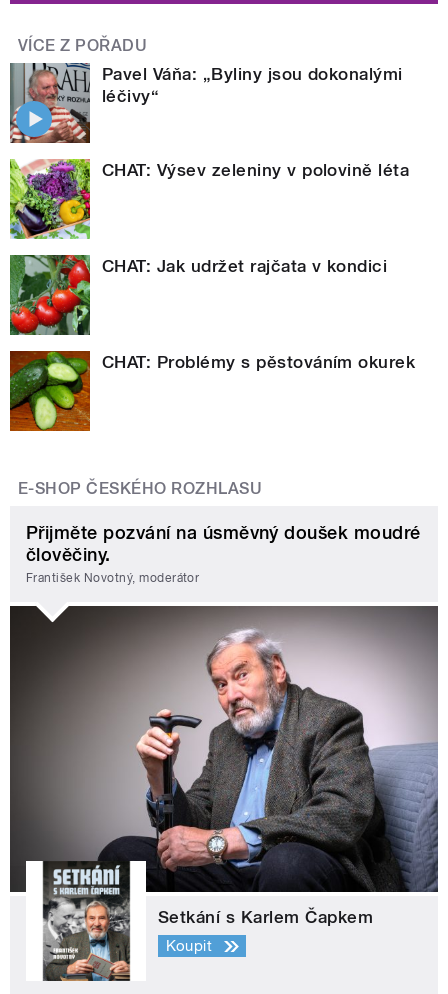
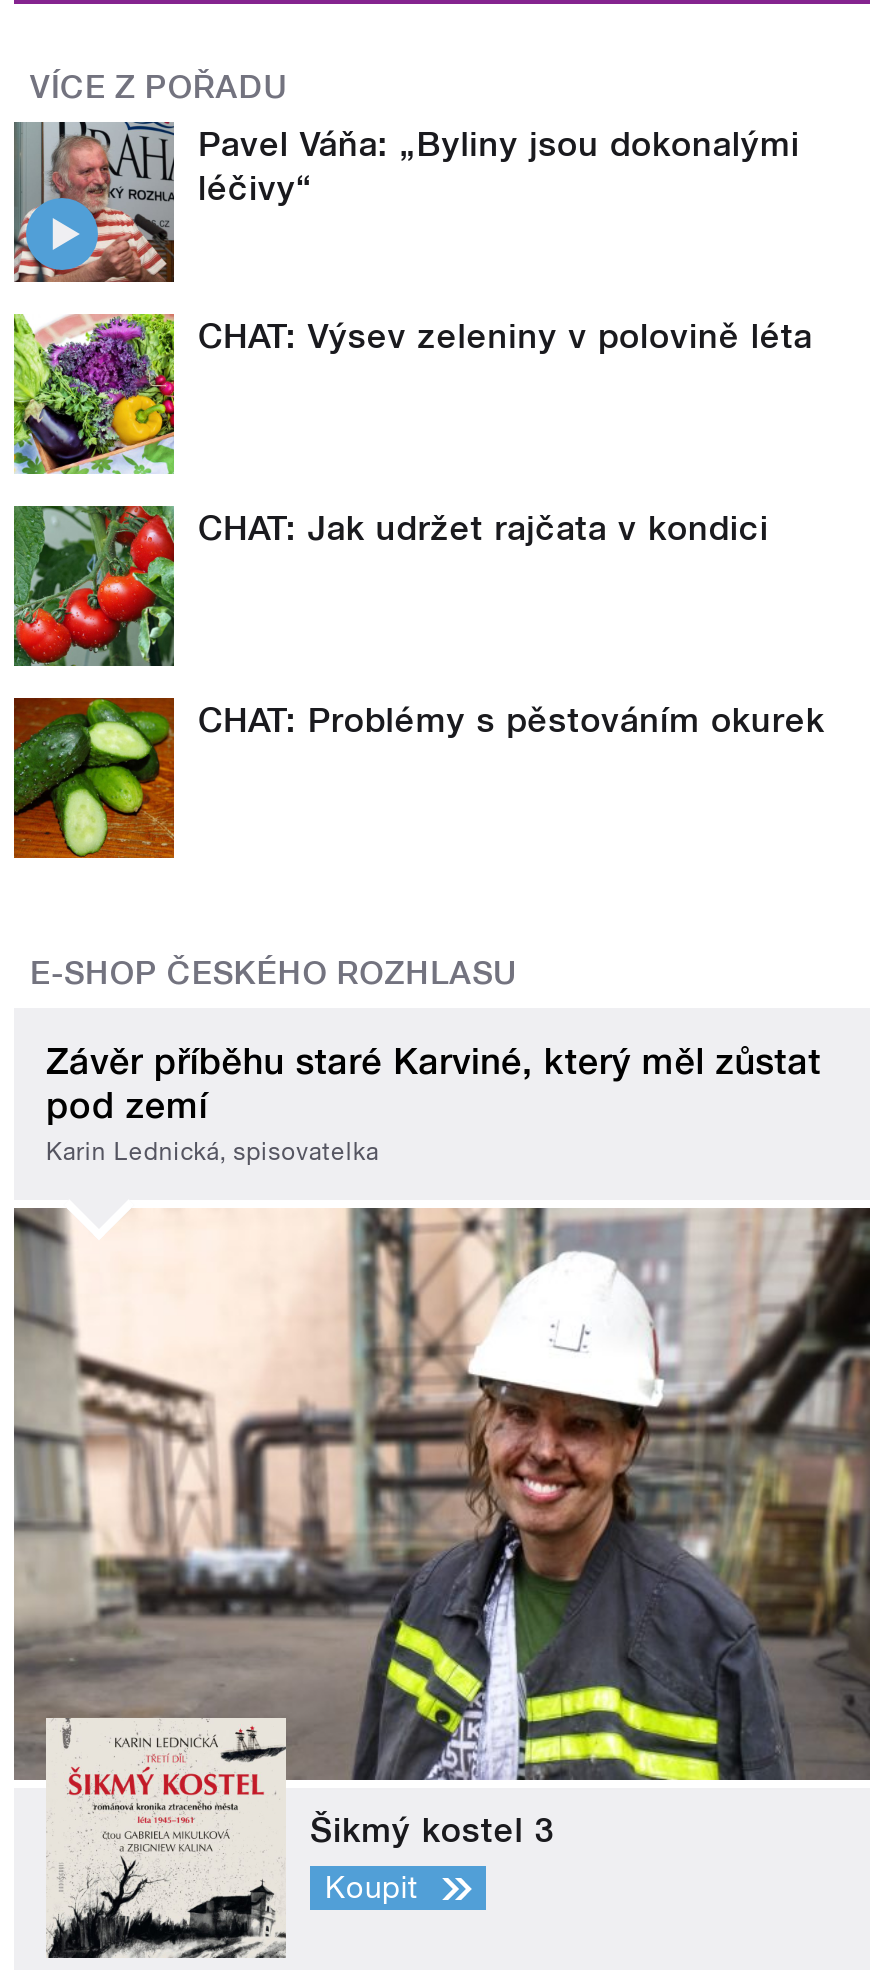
[26,522,421,585] Přijměte pozvání na úsměvný doušek moudré | člověčiny. | František Novotný, moderátor -> [46,1040,821,1167] Závěr příběhu staré Karviné, který měl zůstat | pod zemí | Karin Lednická, spisovatelka
[9,605,439,982] [image] | Setkání s Karlem Čapkem -> [12,1208,872,1960] [image] | Šikmý kostel 3

